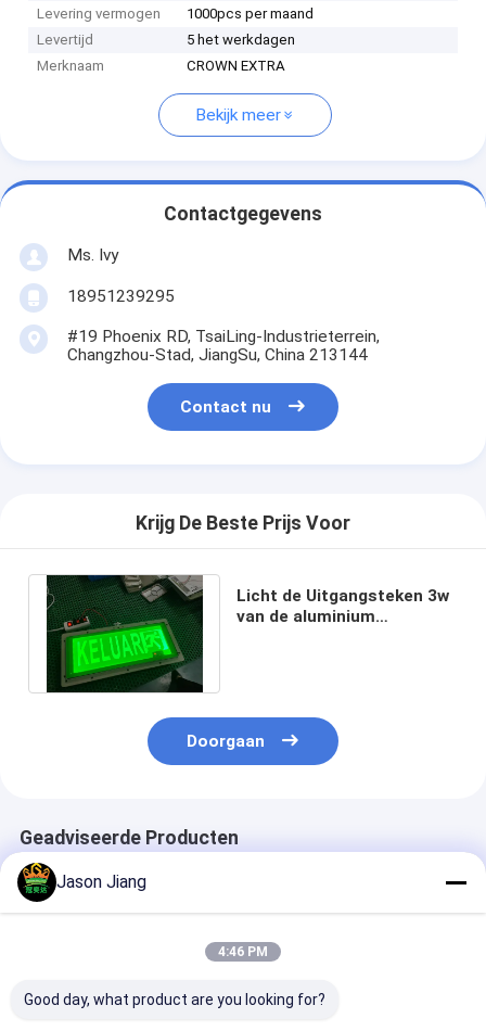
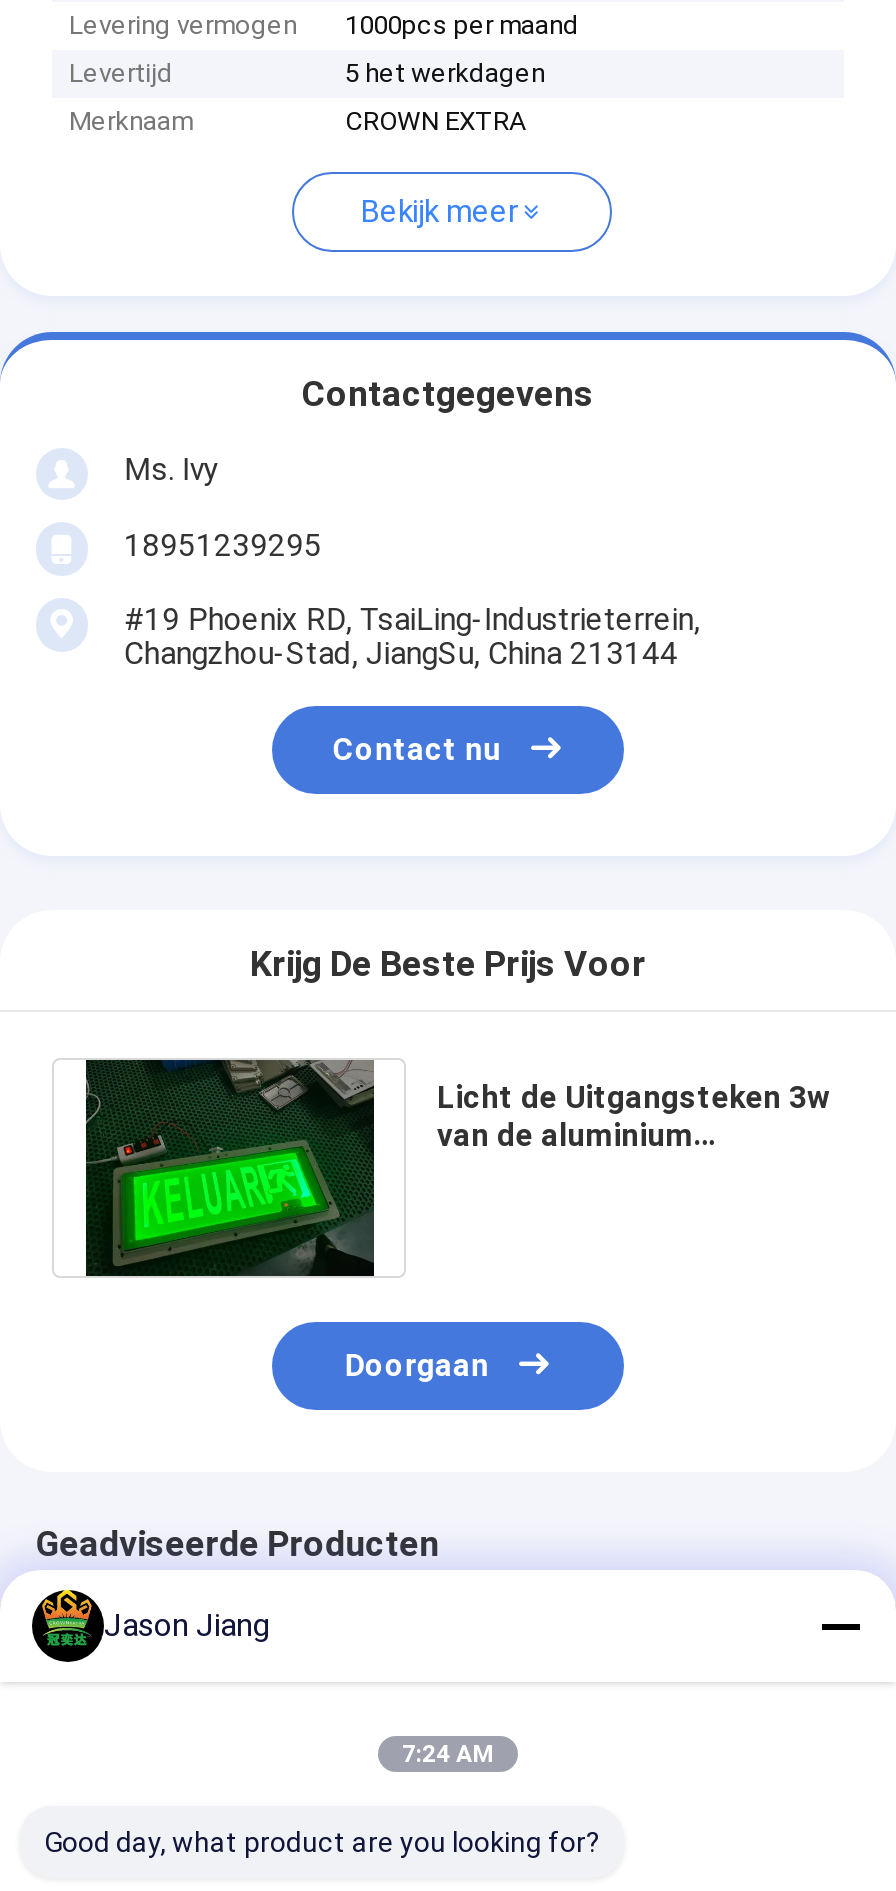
[218,944,268,959] 4:46 PM -> [402,1740,494,1768] 7:24 AM

